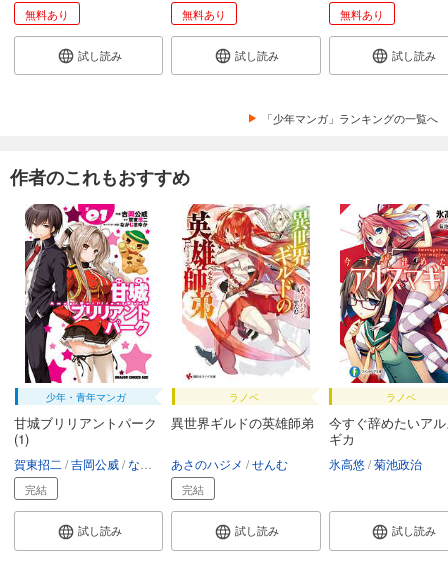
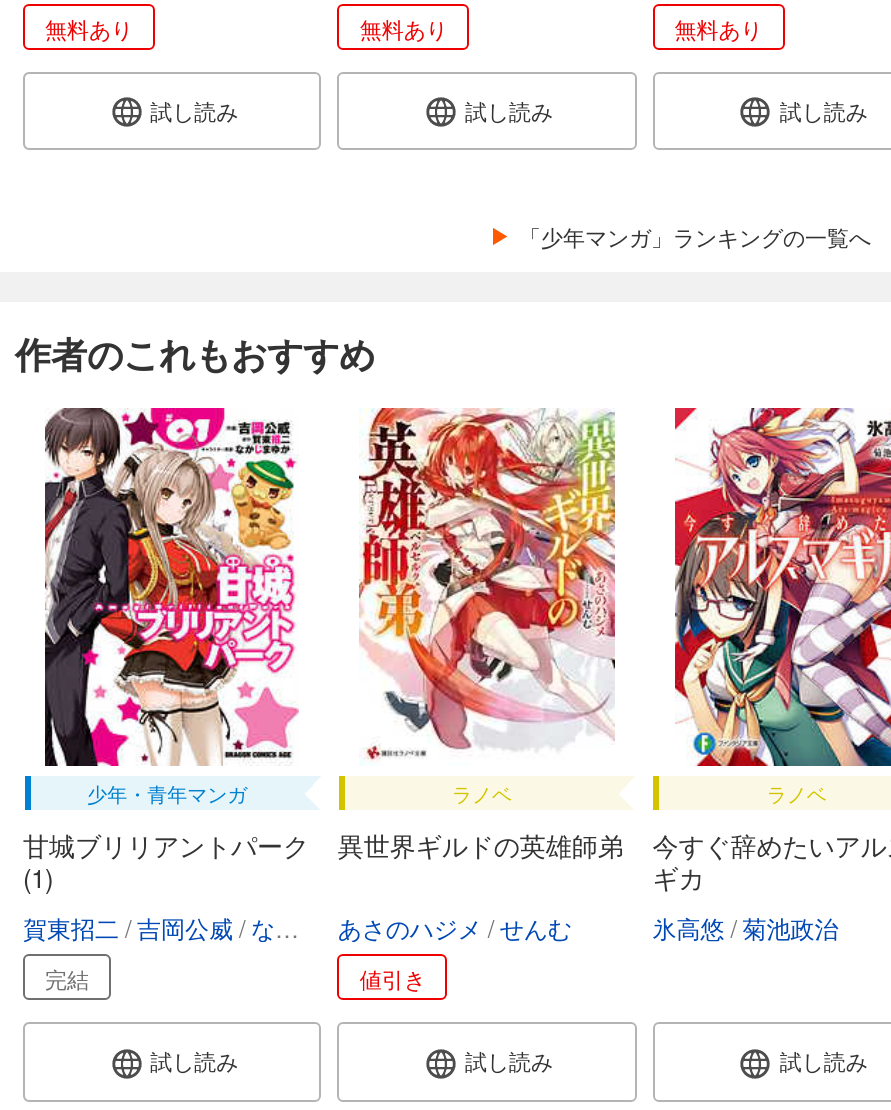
[182,481,204,497] 完結 -> [360,963,426,995] 値引き

